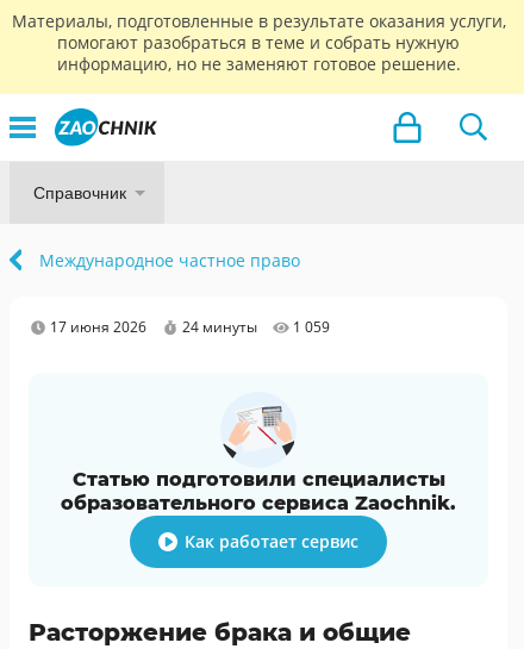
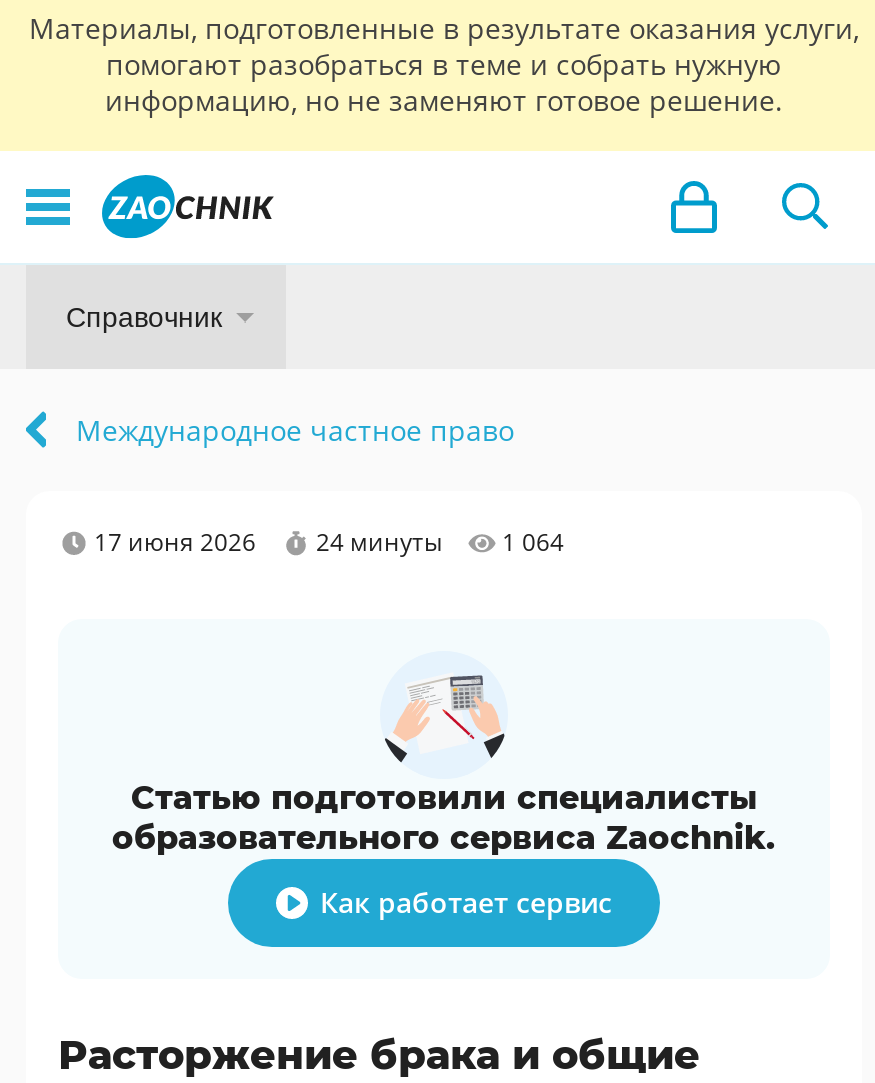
[50,317,330,337] 17 июня 2026 24 минуты 1 059 -> [94,525,564,559] 17 июня 2026 24 минуты 1 064

